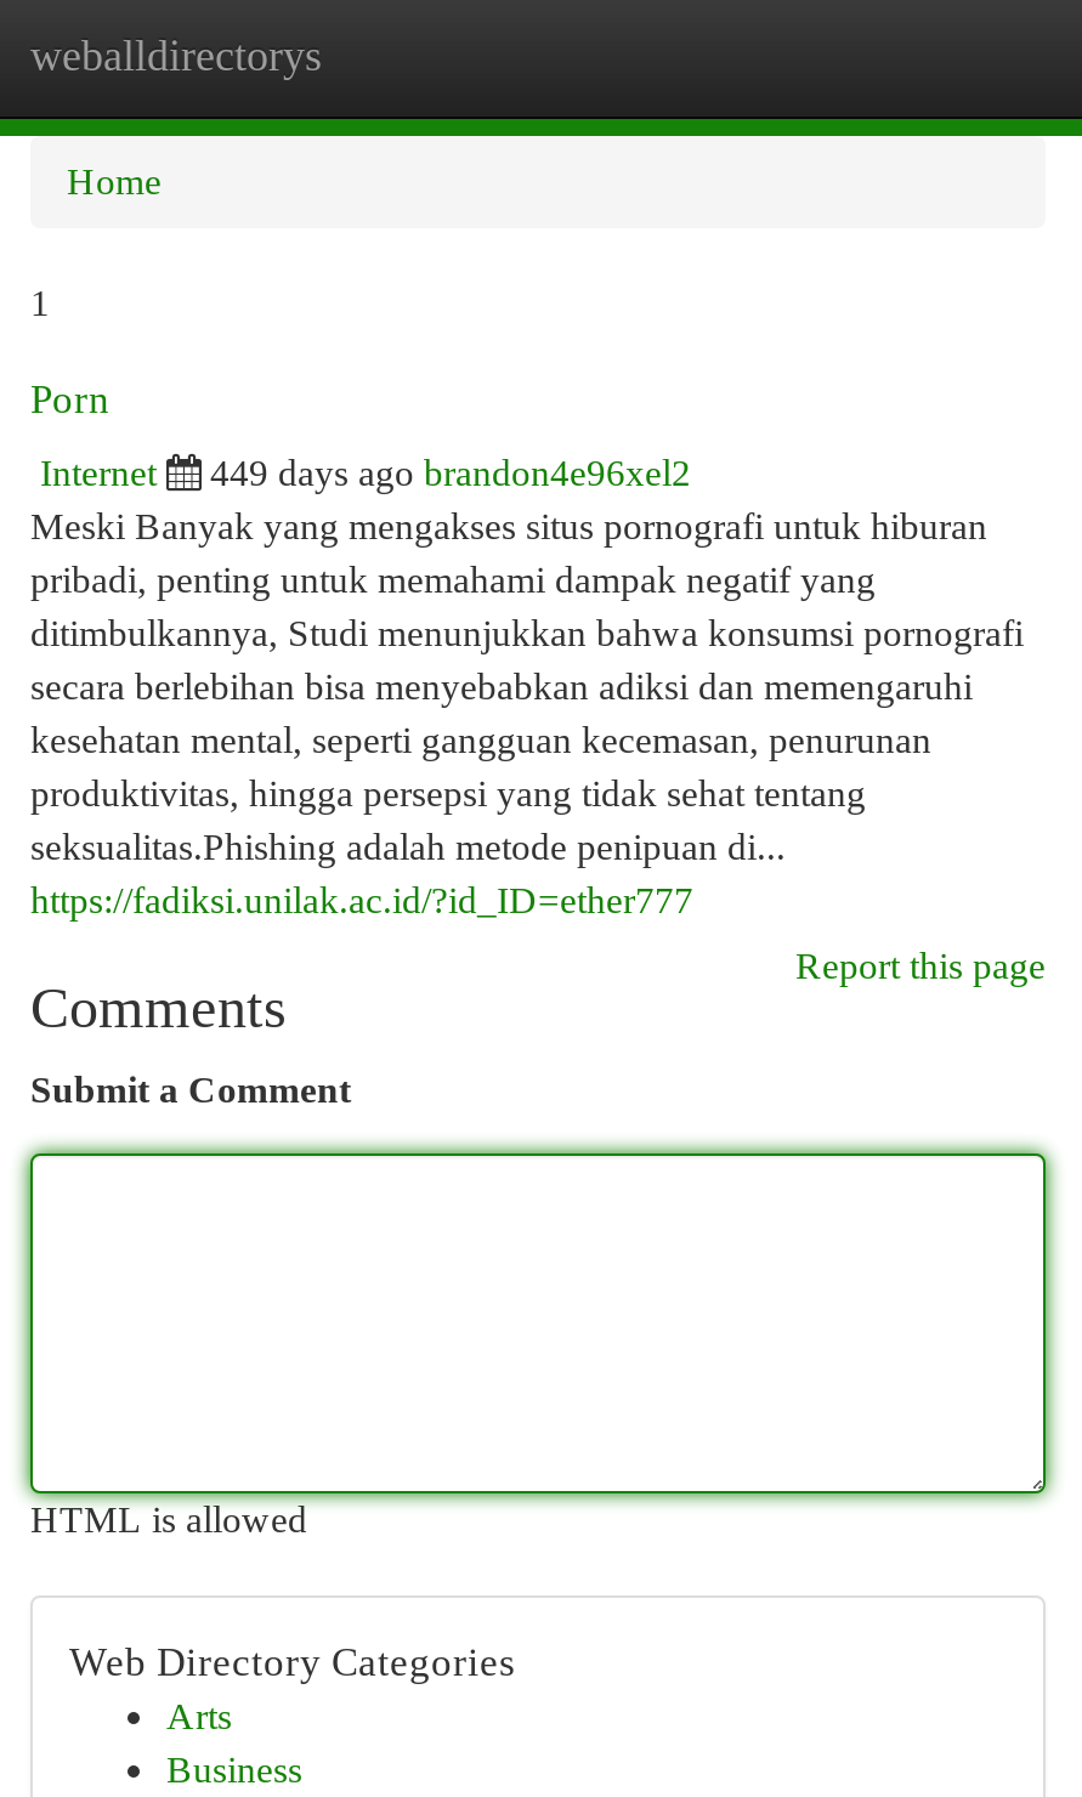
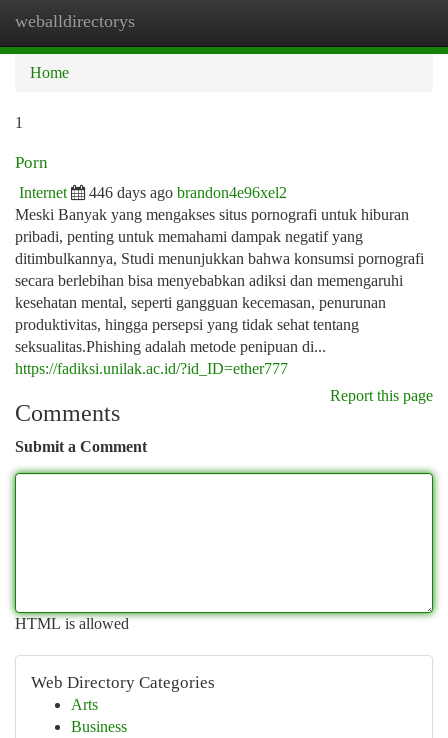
[210,452,691,493] 449 days ago brandon4e96xel2 -> [89,184,287,201] 446 days ago brandon4e96xel2

